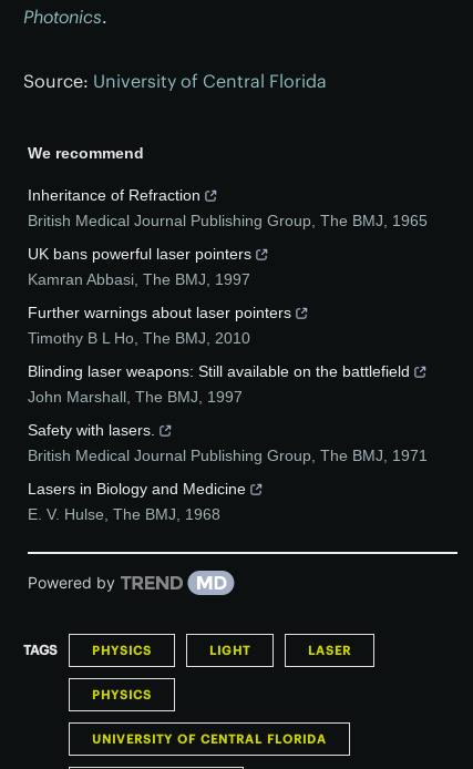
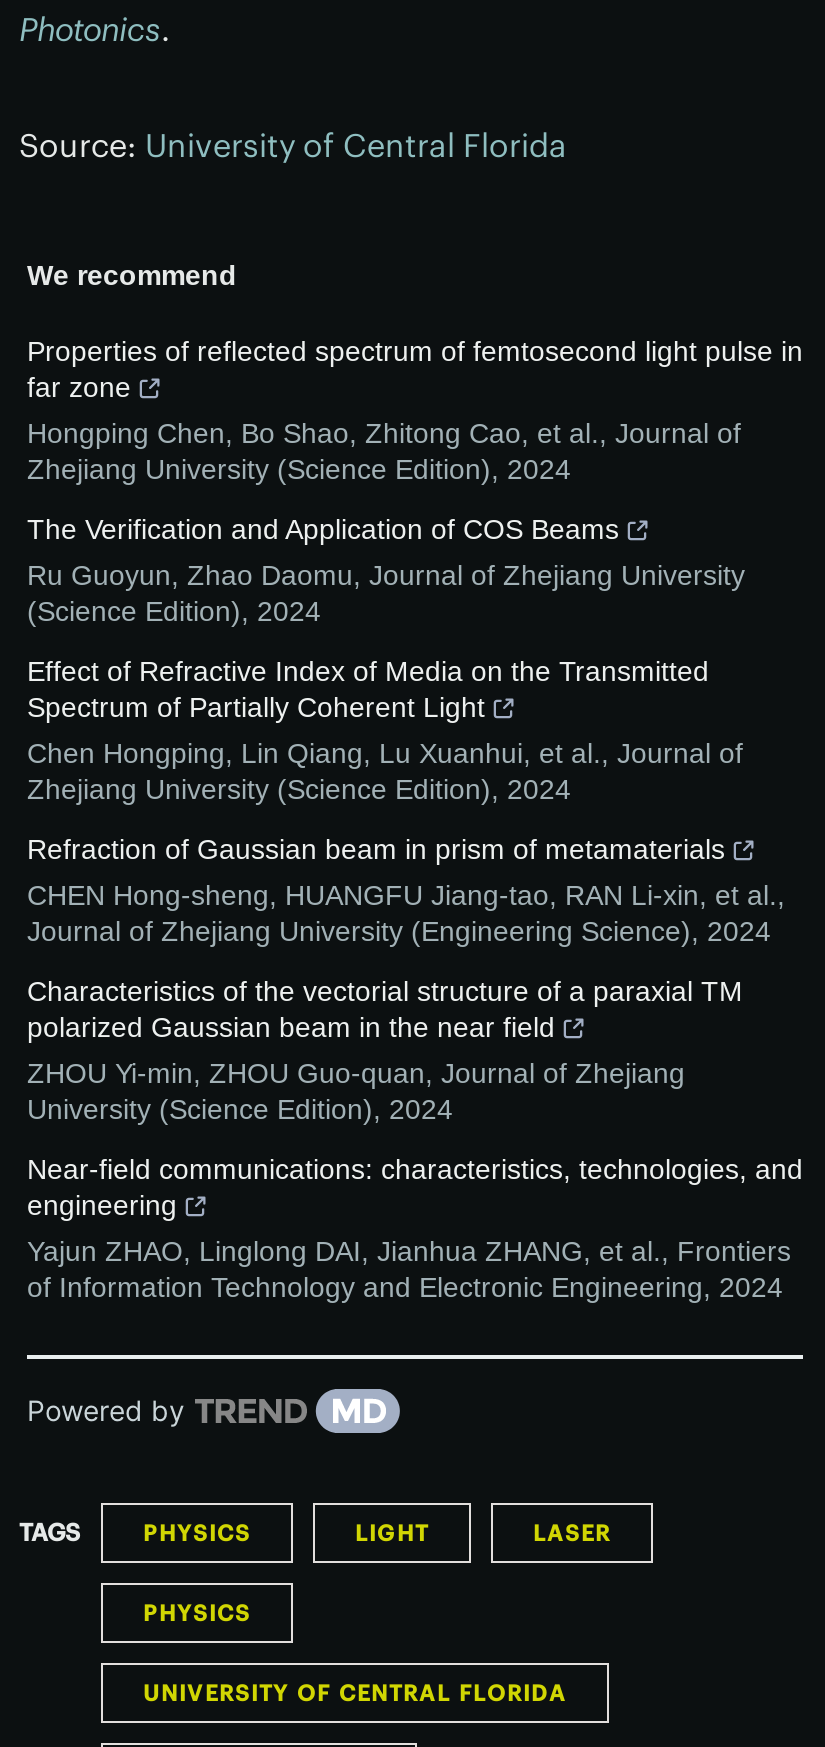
[28,186,428,229] Inheritance of Refraction | British Medical Journal Publishing Group, The BMJ, 1965 -> [27,335,803,485] Properties of reflected spectrum of femtosecond light pulse in | far zone | Hongping Chen, Bo Shao, Zhitong Cao, et al., Journal of | Zhejiang University (Science Edition), 2024
[28,245,251,288] UK bans powerful laser pointers | Kamran Abbasi, The BMJ, 1997 -> [27,513,745,627] The Verification and Application of COS Beams | Ru Guoyun, Zhao Daomu, Journal of Zhejiang University | (Science Edition), 2024
[28,304,291,347] Further warnings about laser pointers | Timothy B L Ho, The BMJ, 2010 -> [27,655,743,805] Effect of Refractive Index of Media on the Transmitted | Spectrum of Partially Coherent Light | Chen Hongping, Lin Qiang, Lu Xuanhui, et al., Journal of | Zhejiang University (Science Edition), 2024
[28,362,410,406] Blinding laser weapons: Still available on the battlefield | John Marshall, The BMJ, 1997 -> [27,833,785,947] Refraction of Gaussian beam in prism of metamaterials | CHEN Hong-sheng, HUANGFU Jiang-tao, RAN Li-xin, et al., | Journal of Zhejiang University (Engineering Science), 2024
[28,421,428,464] Safety with lasers. | British Medical Journal Publishing Group, The BMJ, 1971 -> [27,975,743,1125] Characteristics of the vectorial structure of a paraxial TM | polarized Gaussian beam in the near field | ZHOU Yi-min, ZHOU Guo-quan, Journal of Zhejiang | University (Science Edition), 2024
[28,480,246,523] Lasers in Biology and Medicine | E. V. Hulse, The BMJ, 1968 -> [27,1153,803,1303] Near-field communications: characteristics, technologies, and | engineering | Yajun ZHAO, Linglong DAI, Jianhua ZHANG, et al., Frontiers | of Information Technology and Electronic Engineering, 2024

